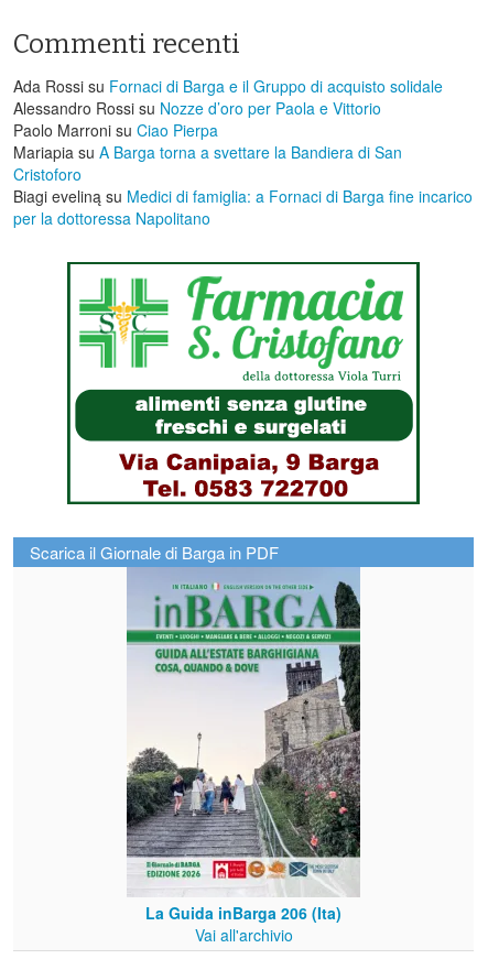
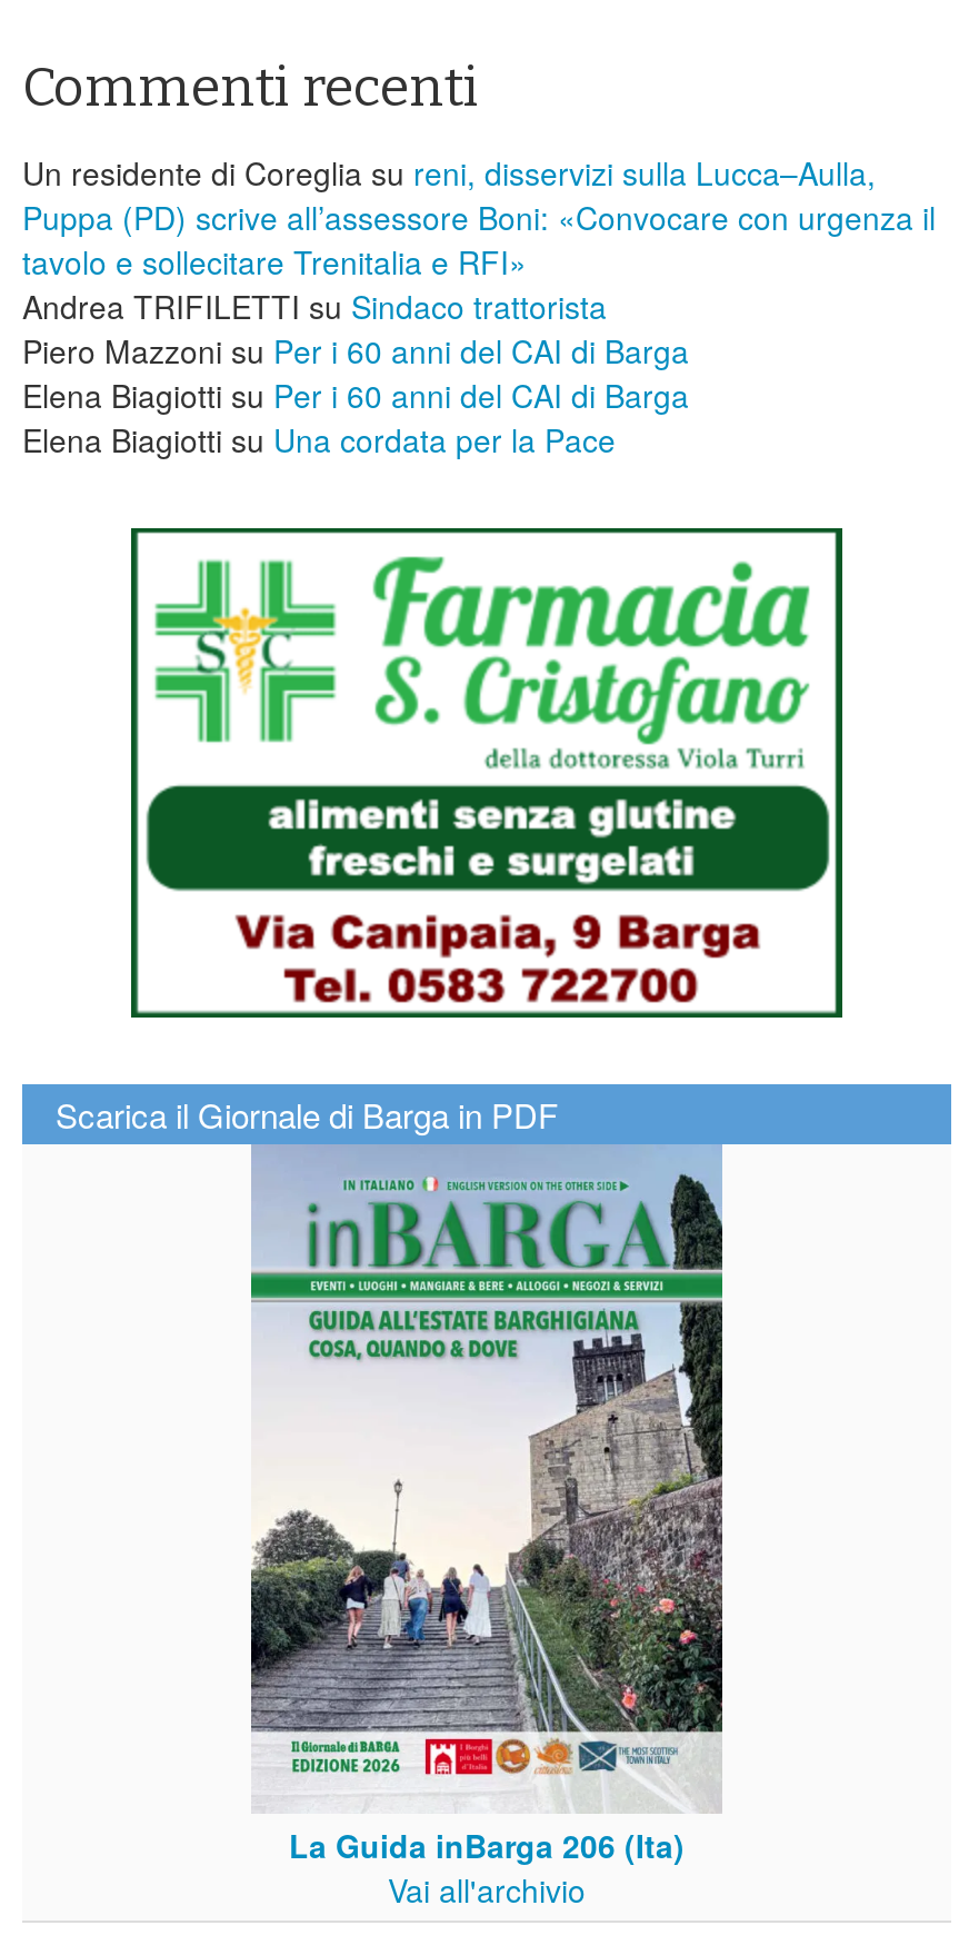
[13,75,473,229] Ada Rossi su Fornaci di Barga e il Gruppo di acquisto solidale | Alessandro Rossi su Nozze d’oro per Paola e Vittorio | Paolo Marroni su Ciao Pierpa | Mariapia su A Barga torna a svettare la Bandiera di San | Cristoforo | Biagi eveliną su Medici di famiglia: a Fornaci di Barga fine incarico | per la dottoressa Napolitano -> [22,151,936,462] Un residente di Coreglia su reni, disservizi sulla Lucca–Aulla, | Puppa (PD) scrive all’assessore Boni: «Convocare con urgenza il | tavolo e sollecitare Trenitalia e RFI» | Andrea TRIFILETTI su Sindaco trattorista | Piero Mazzoni su Per i 60 anni del CAI di Barga | Elena Biagiotti su Per i 60 anni del CAI di Barga | Elena Biagiotti su Una cordata per la Pace

